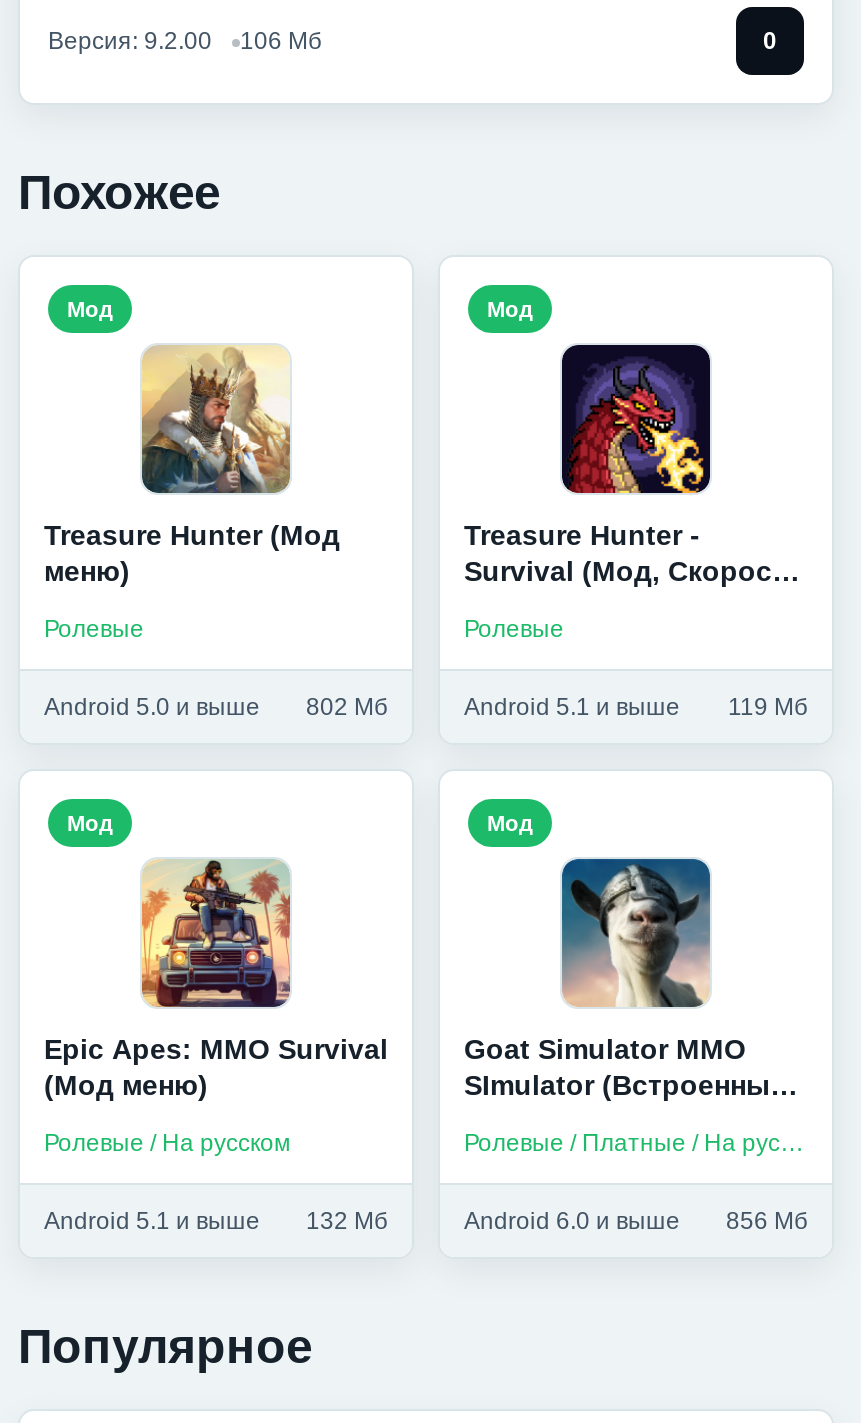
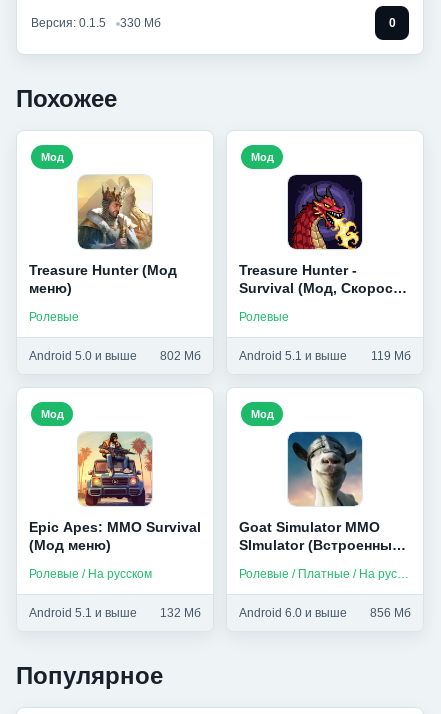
[48,27,322,55] Версия: 9.2.00 | 106 Мб -> [31,16,161,30] Версия: 0.1.5 | 330 Мб

